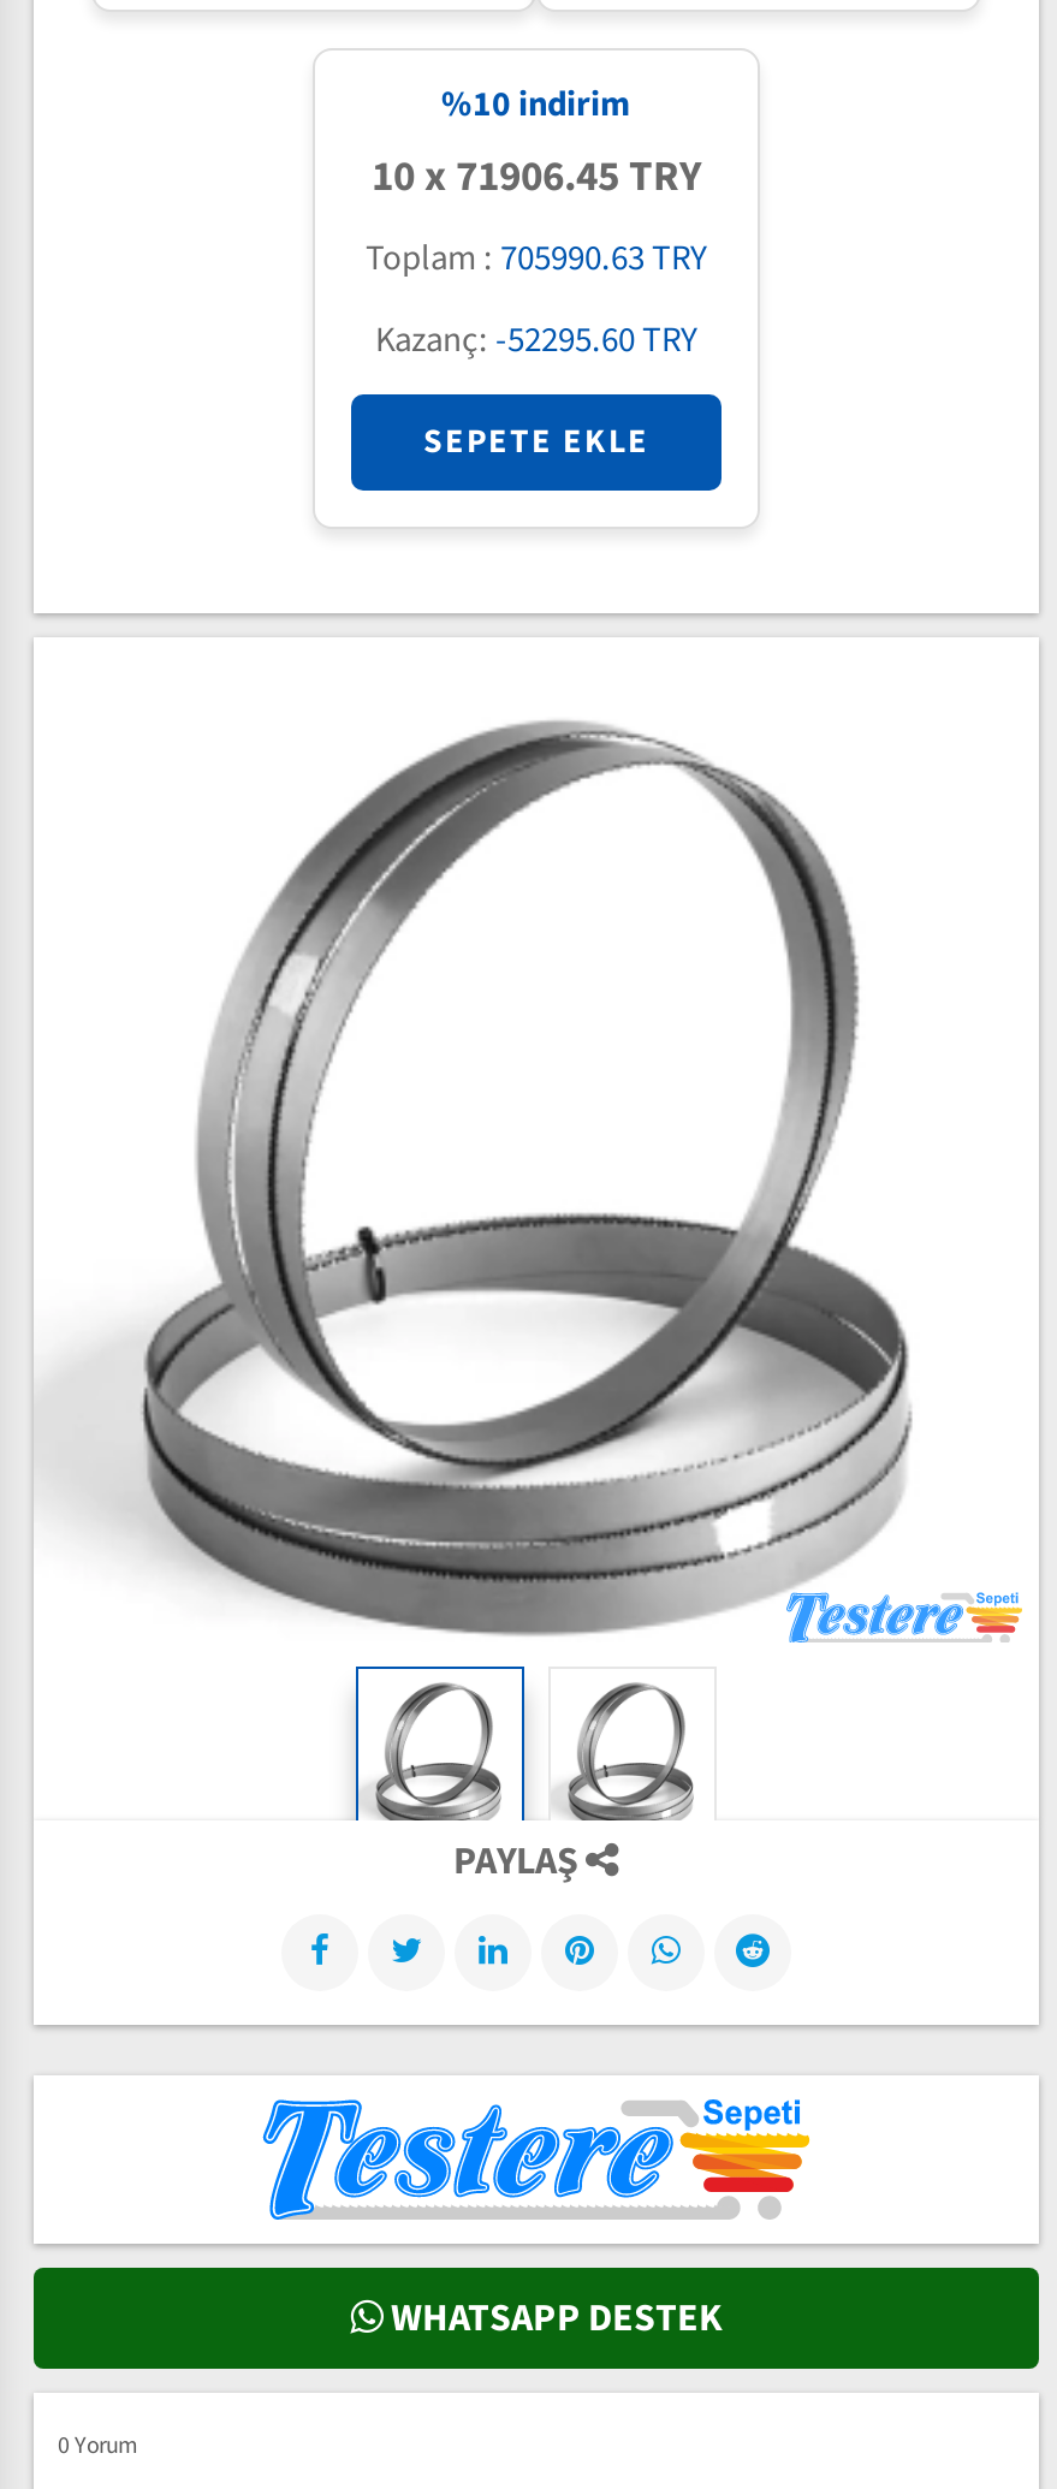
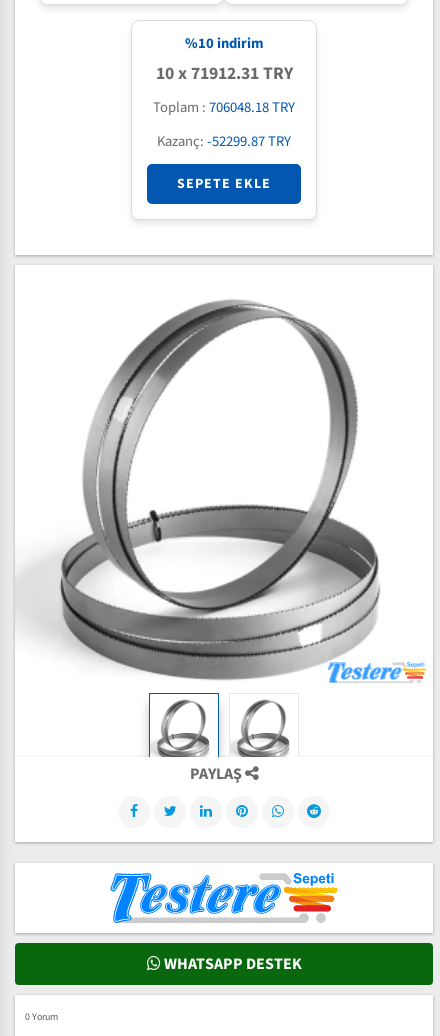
[372,147,701,207] 10 x 71906.45 TRY -> [155,61,292,86] 10 x 71912.31 TRY
[366,233,707,284] Toplam : 705990.63 TRY -> [153,97,295,118] Toplam : 706048.18 TRY
[375,315,697,366] Kazanç: -52295.60 TRY -> [157,131,291,152] Kazanç: -52299.87 TRY

